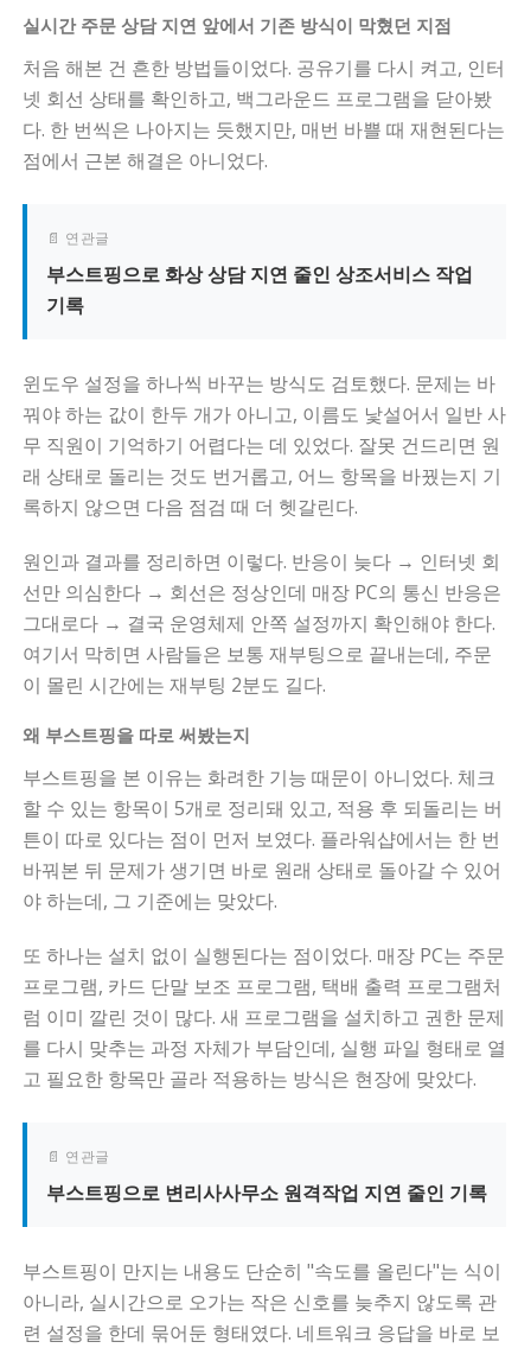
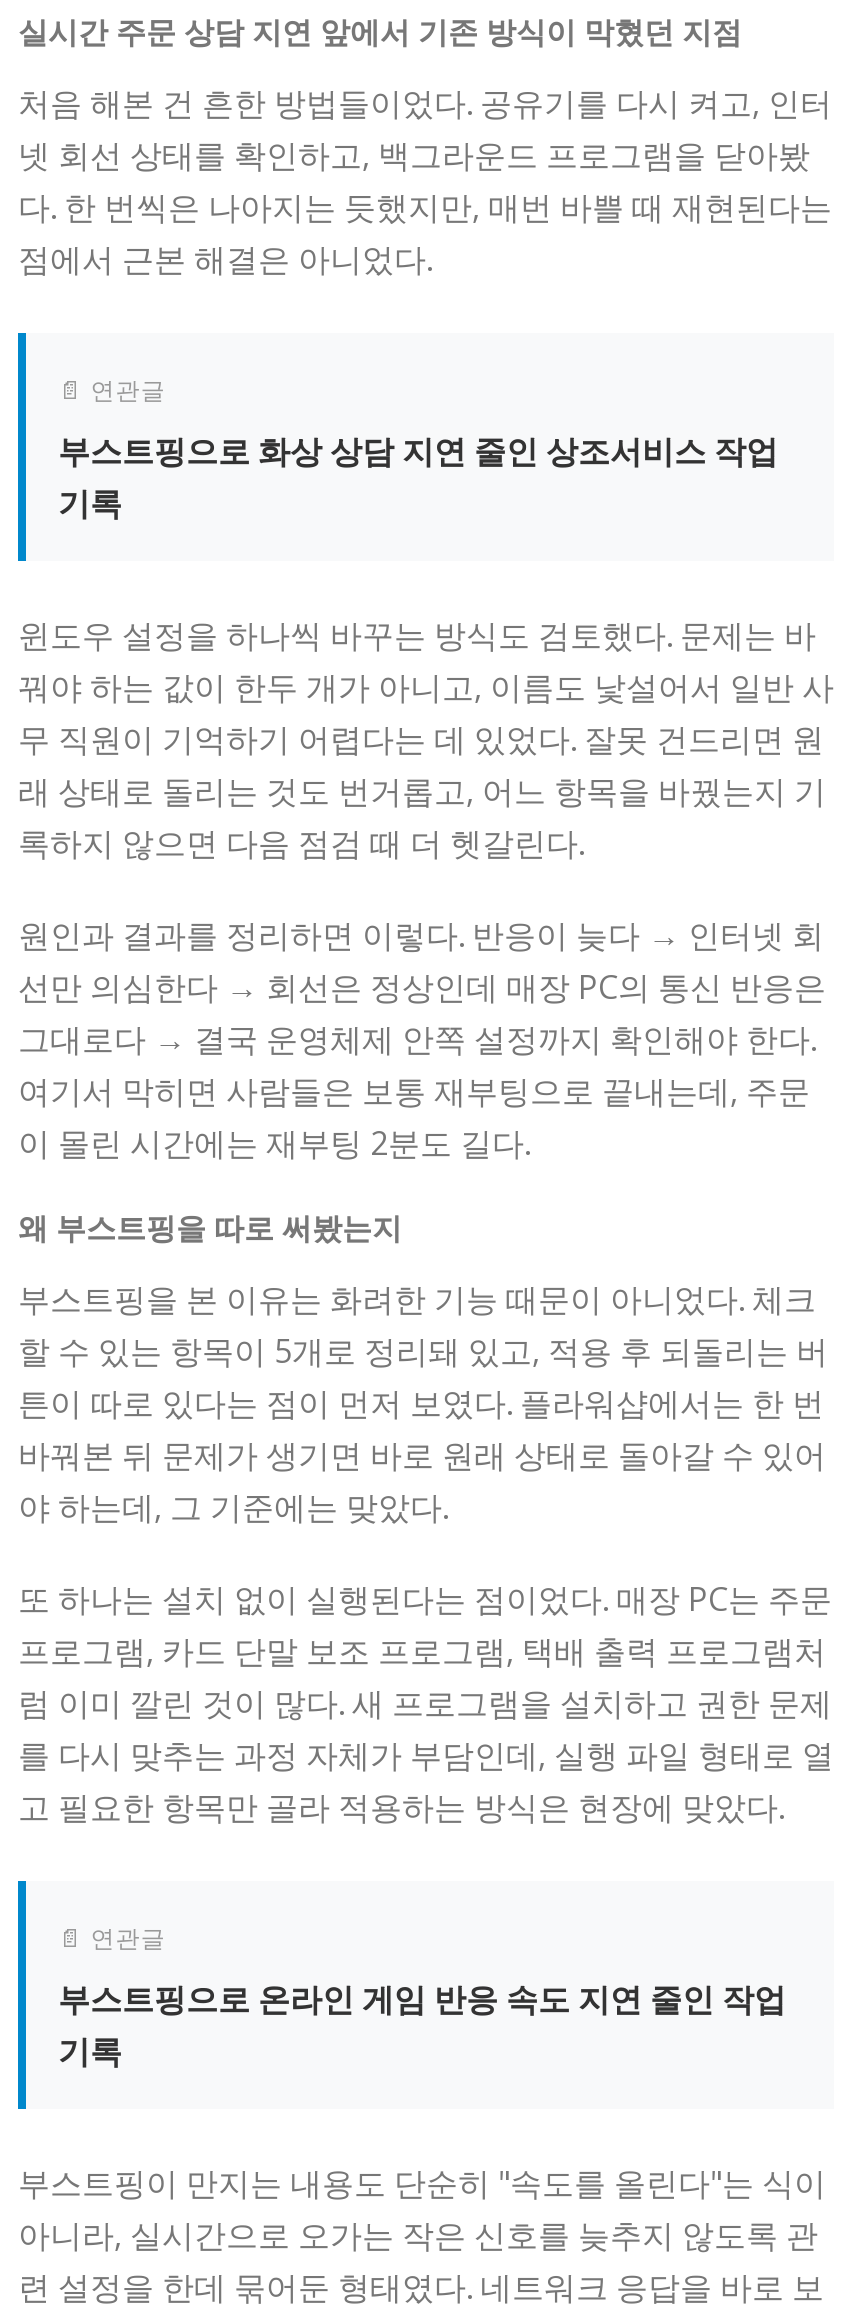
[46,1179,487,1205] 부스트핑으로 변리사사무소 원격작업 지연 줄인 기록 -> [58,1976,786,2072] 부스트핑으로 온라인 게임 반응 속도 지연 줄인 작업 | 기록

